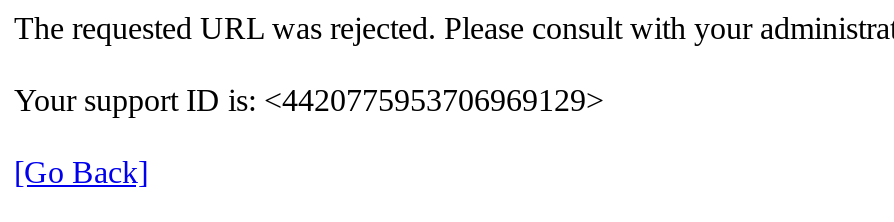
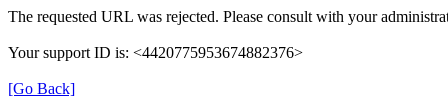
[14,83,604,117] Your support ID is: <4420775953706969129> -> [8,44,303,61] Your support ID is: <4420775953674882376>

